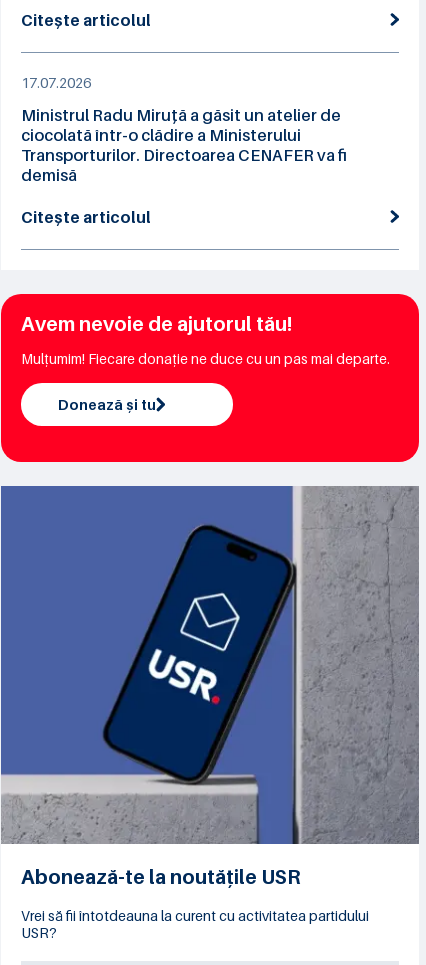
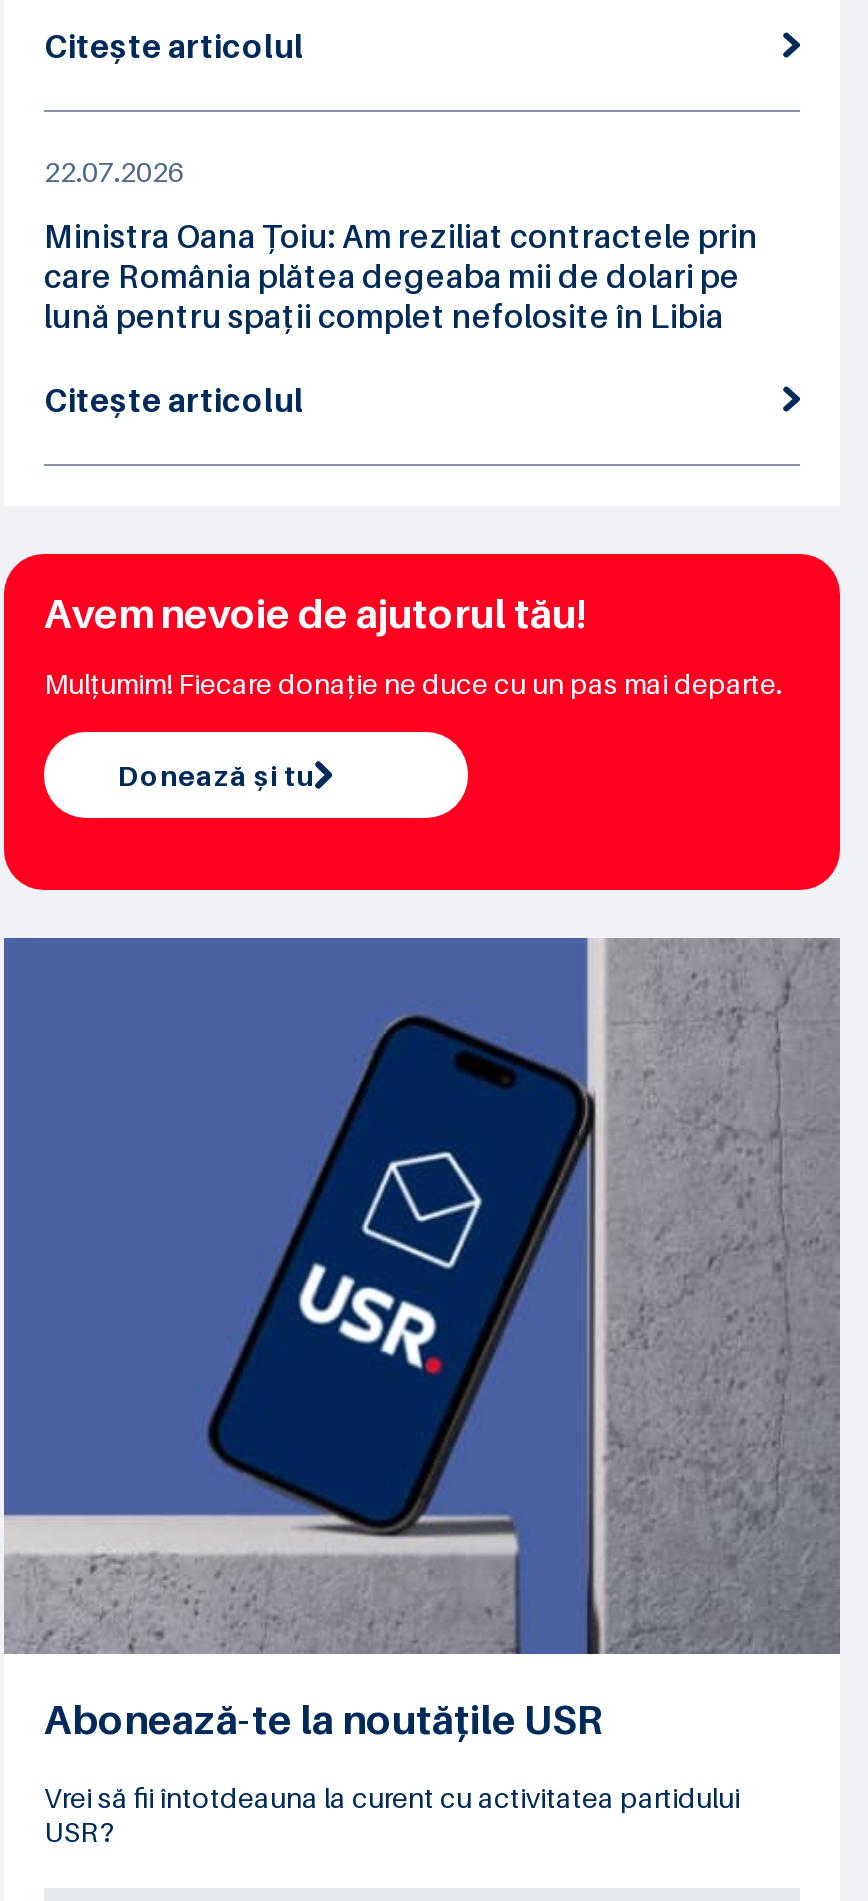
[21,74,91,91] 17.07.2026 -> [44,154,184,188] 22.07.2026
[21,105,347,185] Ministrul Radu Miruță a găsit un atelier de | ciocolată într-o clădire a Ministerului | Transporturilor. Directoarea CENAFER va fi | demisă -> [44,216,758,336] Ministra Oana Țoiu: Am reziliat contractele prin | care România plătea degeaba mii de dolari pe | lună pentru spații complet nefolosite în Libia

